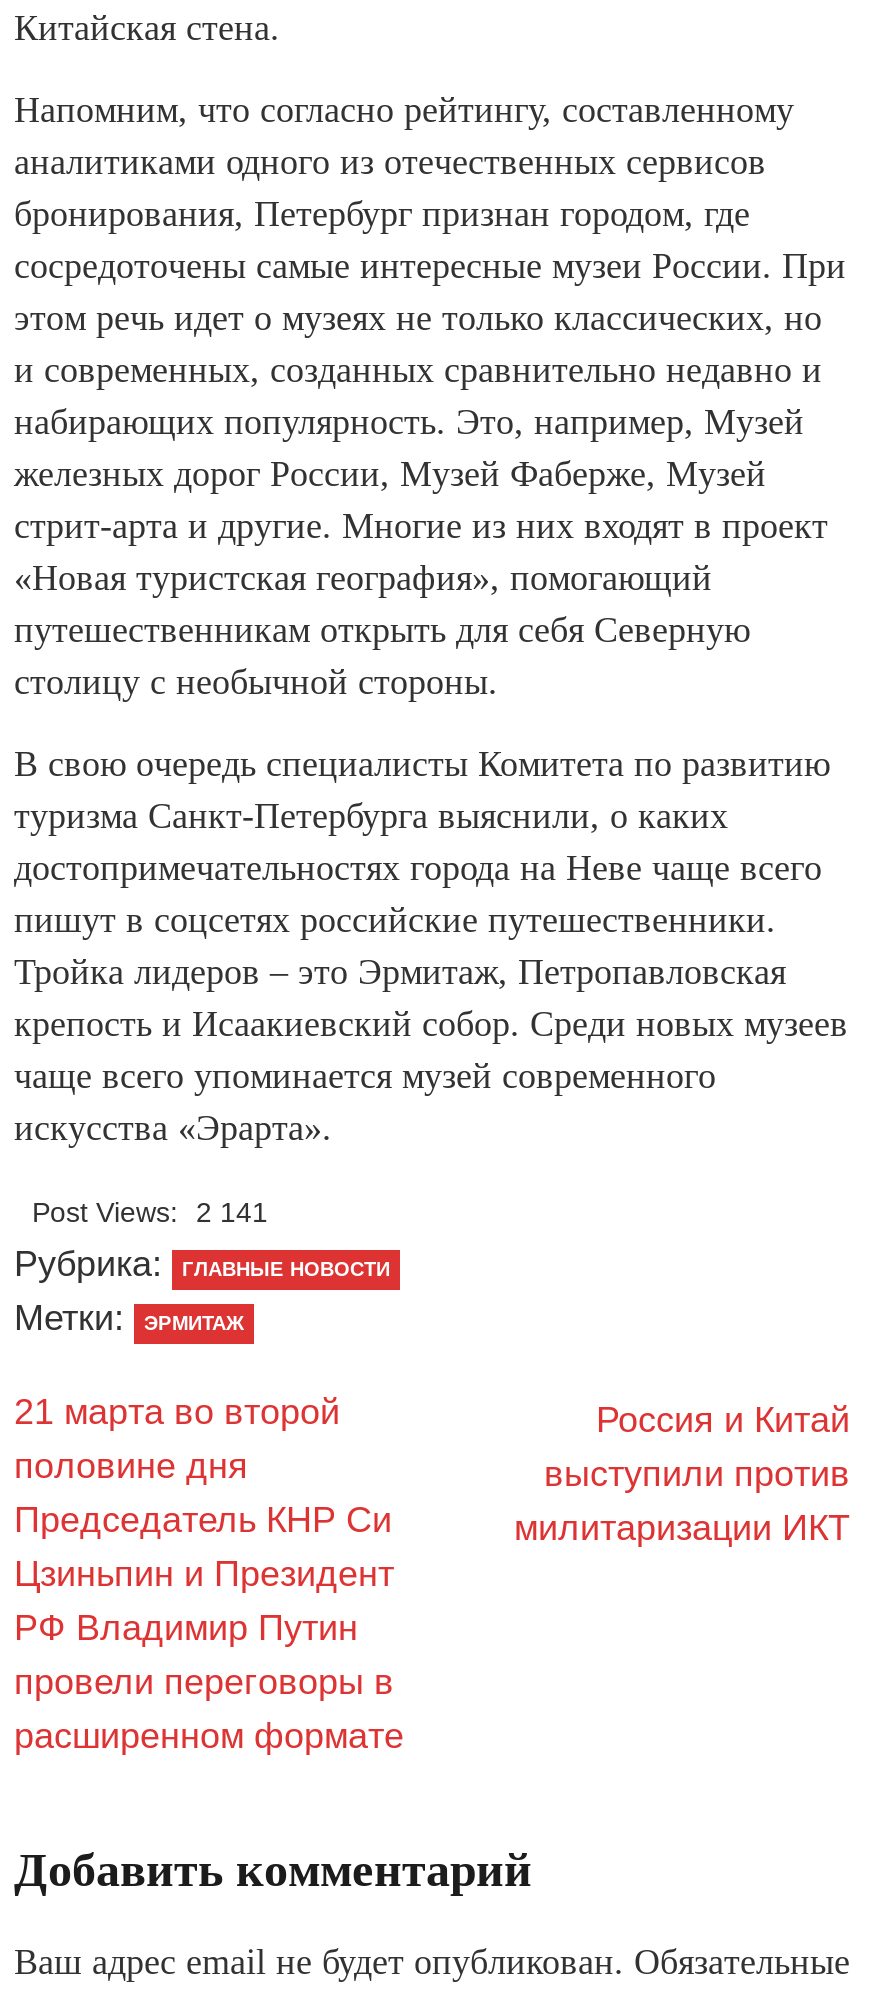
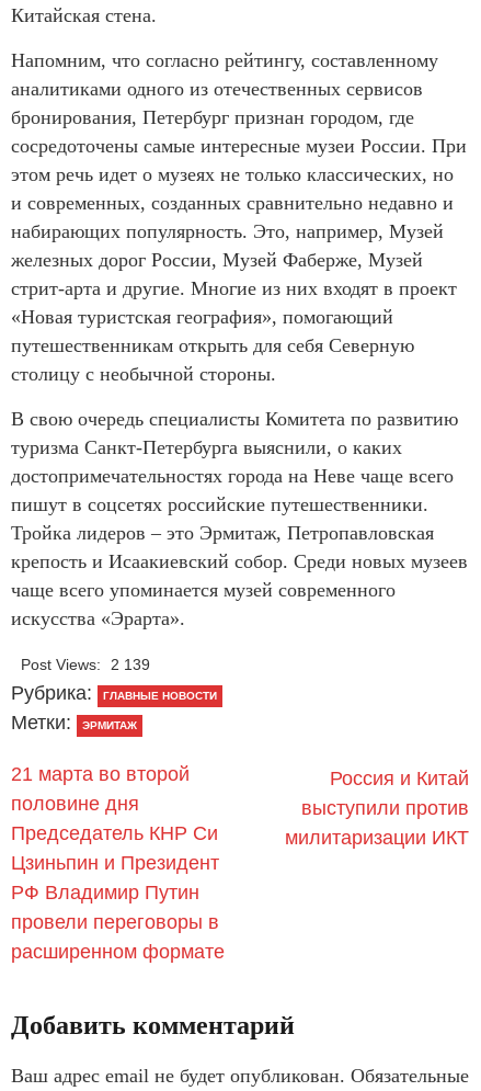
[32,1197,268,1229] Post Views: 2 141 -> [21,656,150,674] Post Views: 2 139

